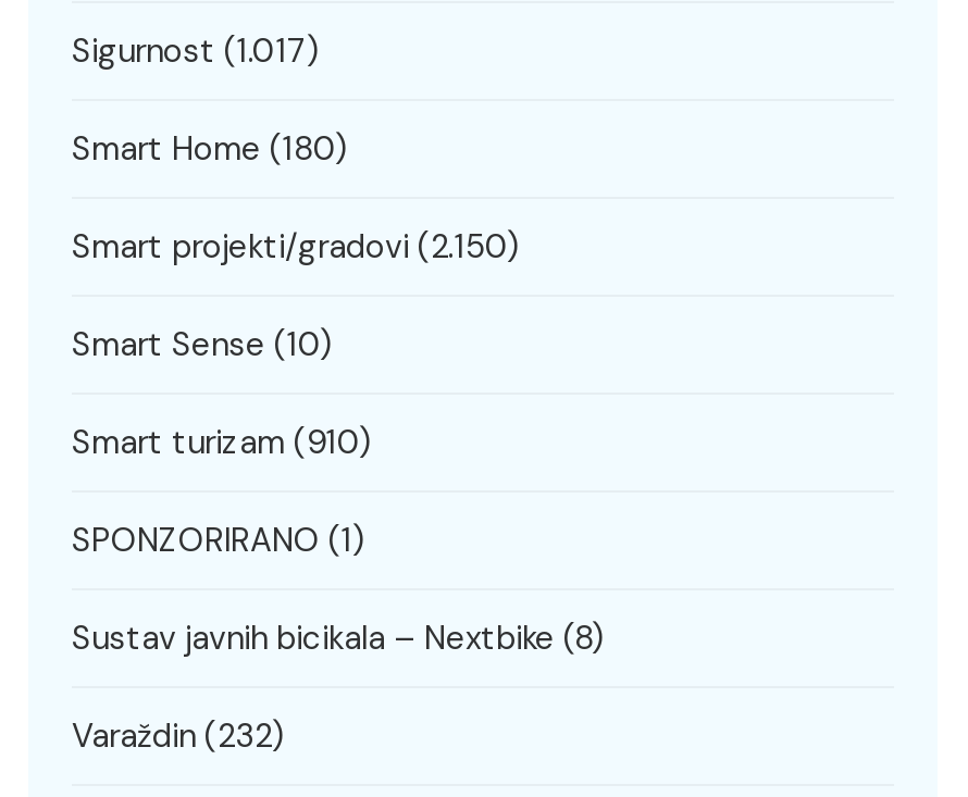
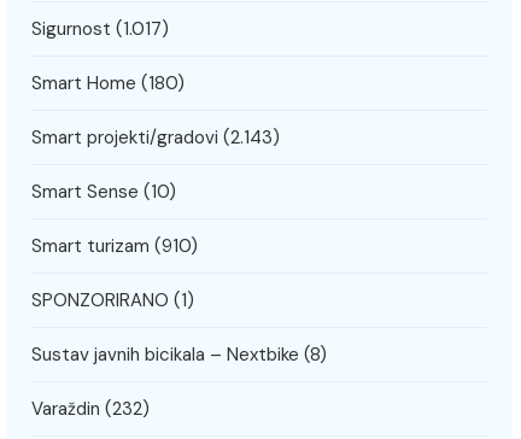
[72,225,520,269] Smart projekti/gradovi (2.150) -> [31,125,280,149] Smart projekti/gradovi (2.143)

